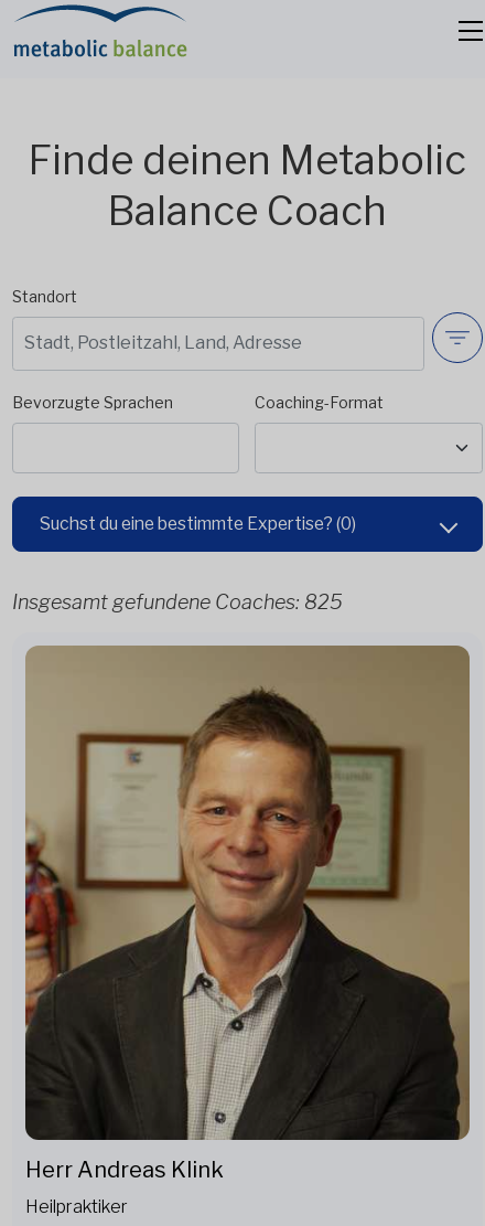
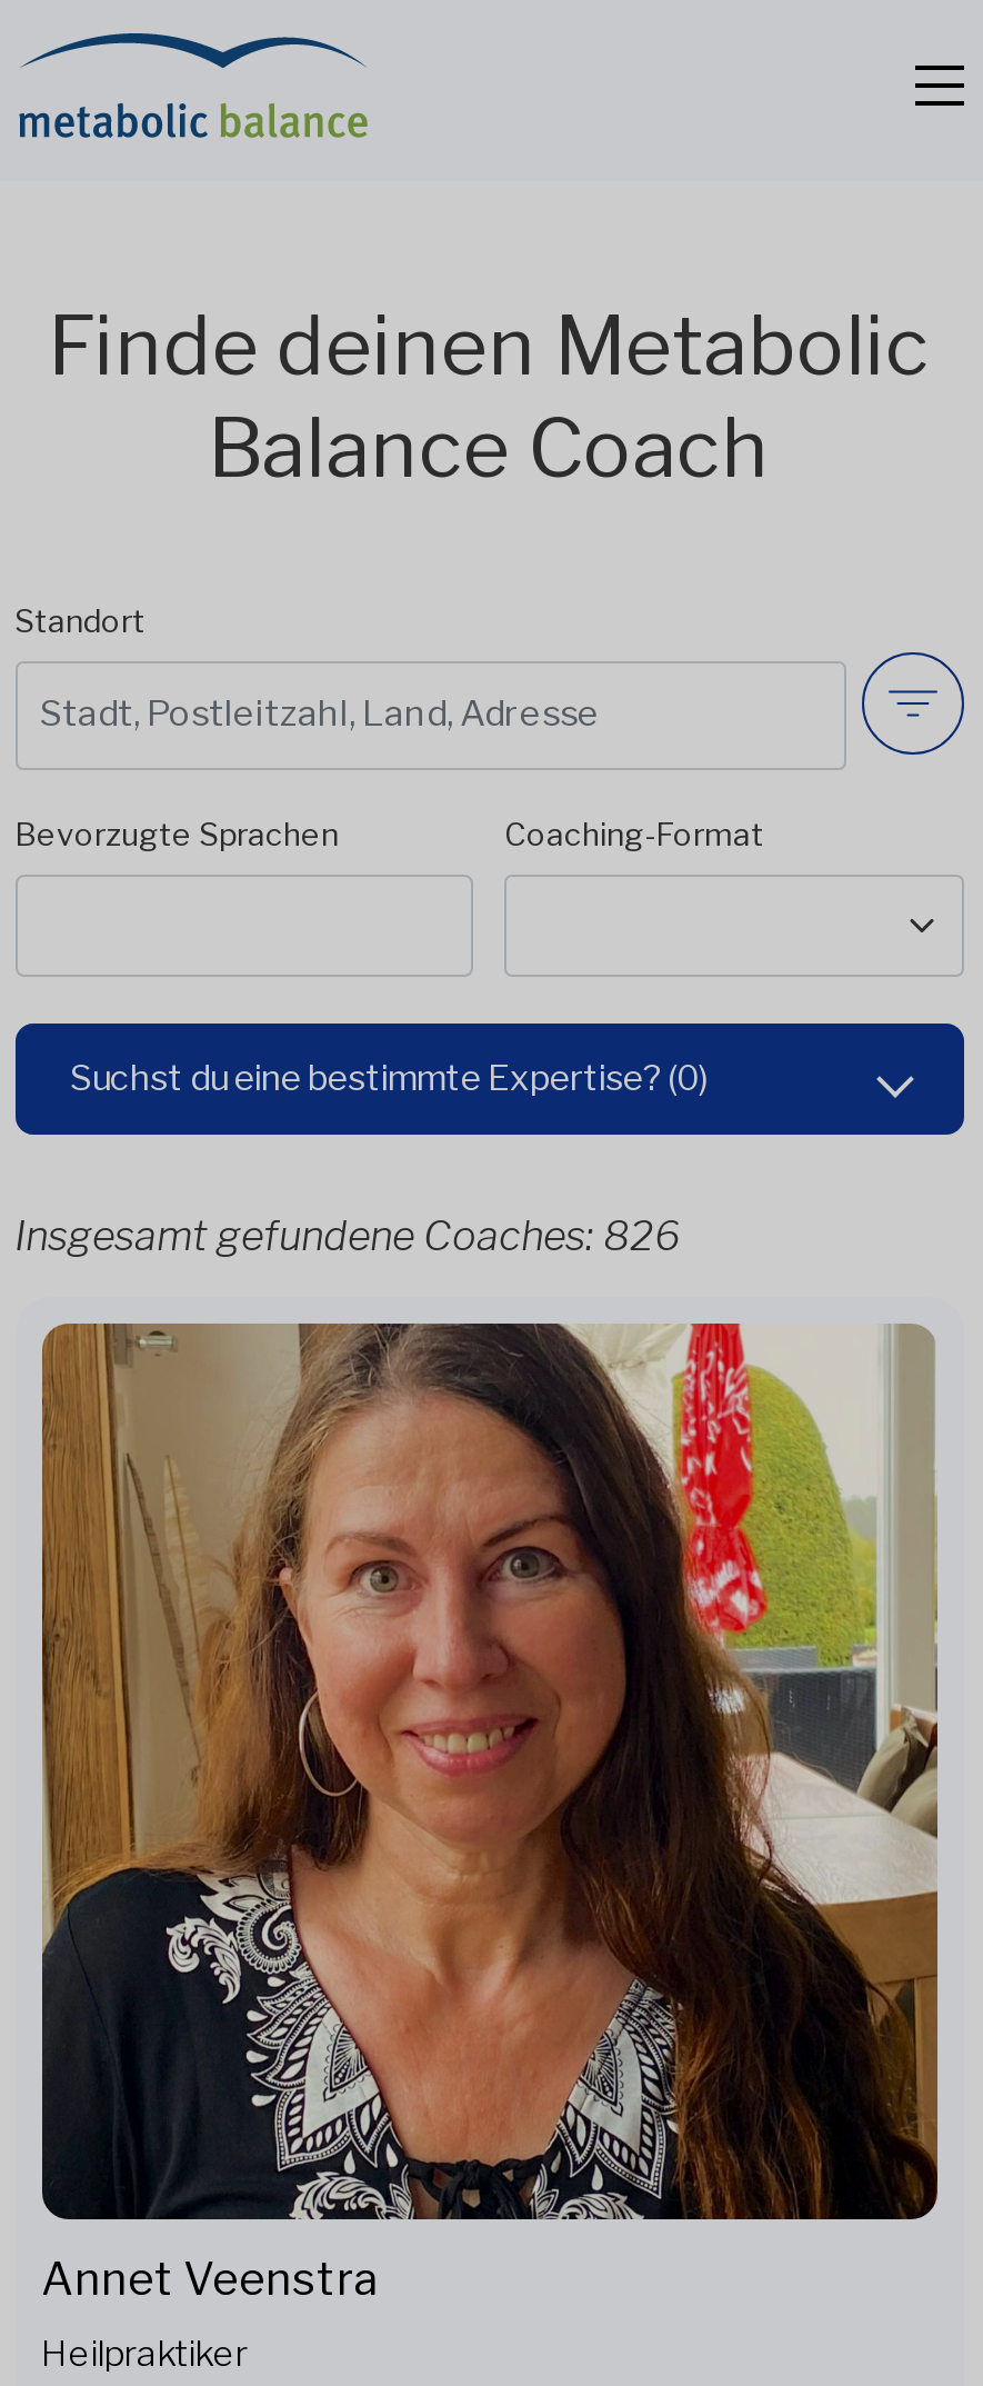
[12,590,342,613] Insgesamt gefundene Coaches: 825 -> [14,1212,681,1259] Insgesamt gefundene Coaches: 826
[24,644,470,1183] [image] | Herr Andreas Klink -> [41,1321,937,2306] [image] | Annet Veenstra

